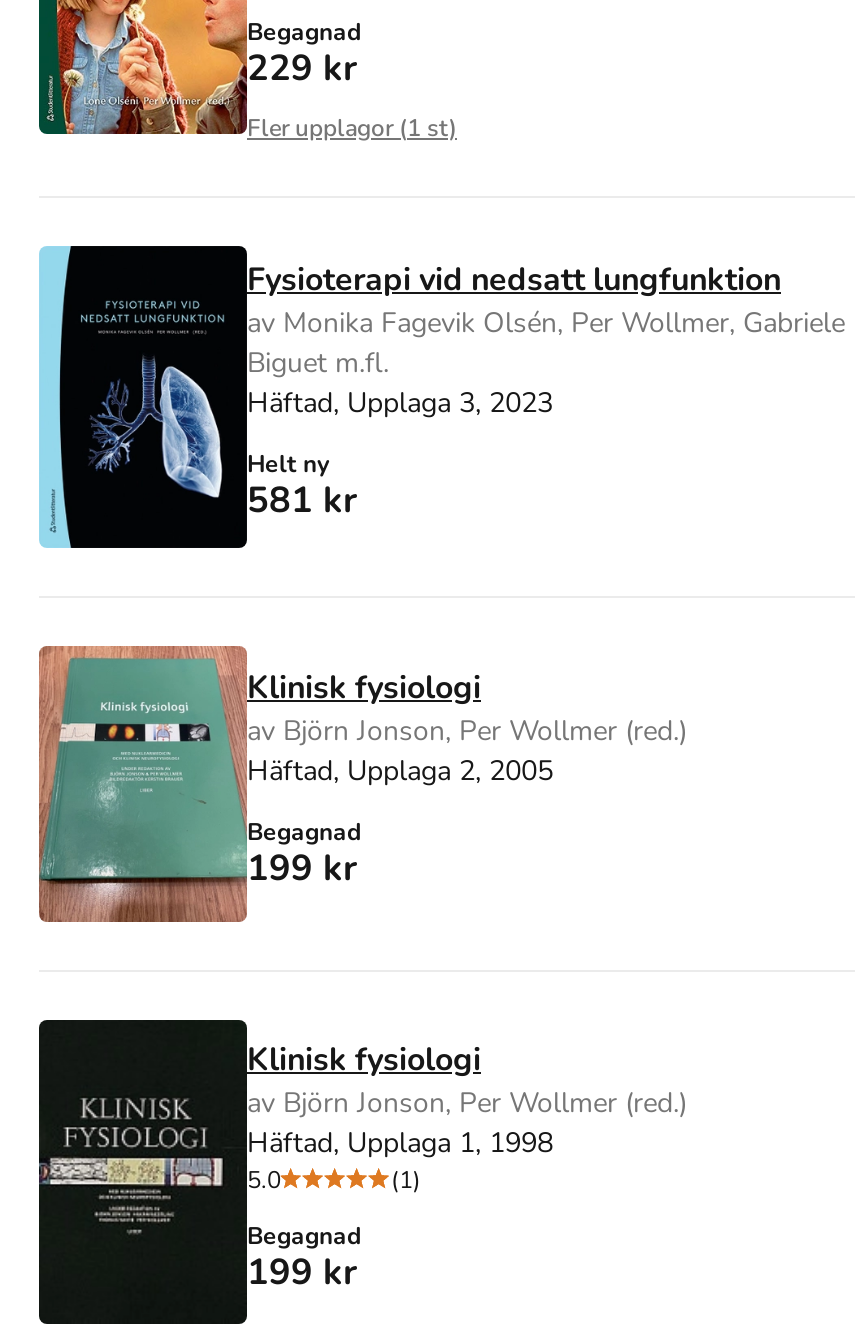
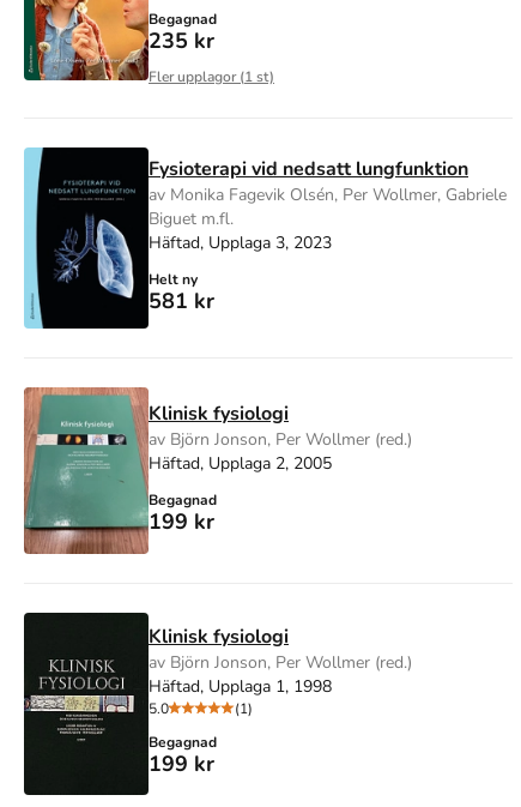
[247,44,357,92] 229 kr -> [149,26,214,55] 235 kr

